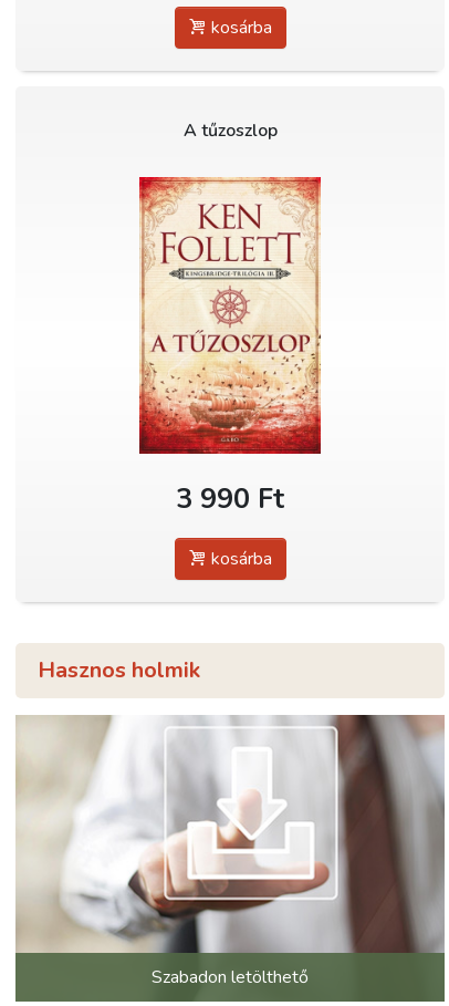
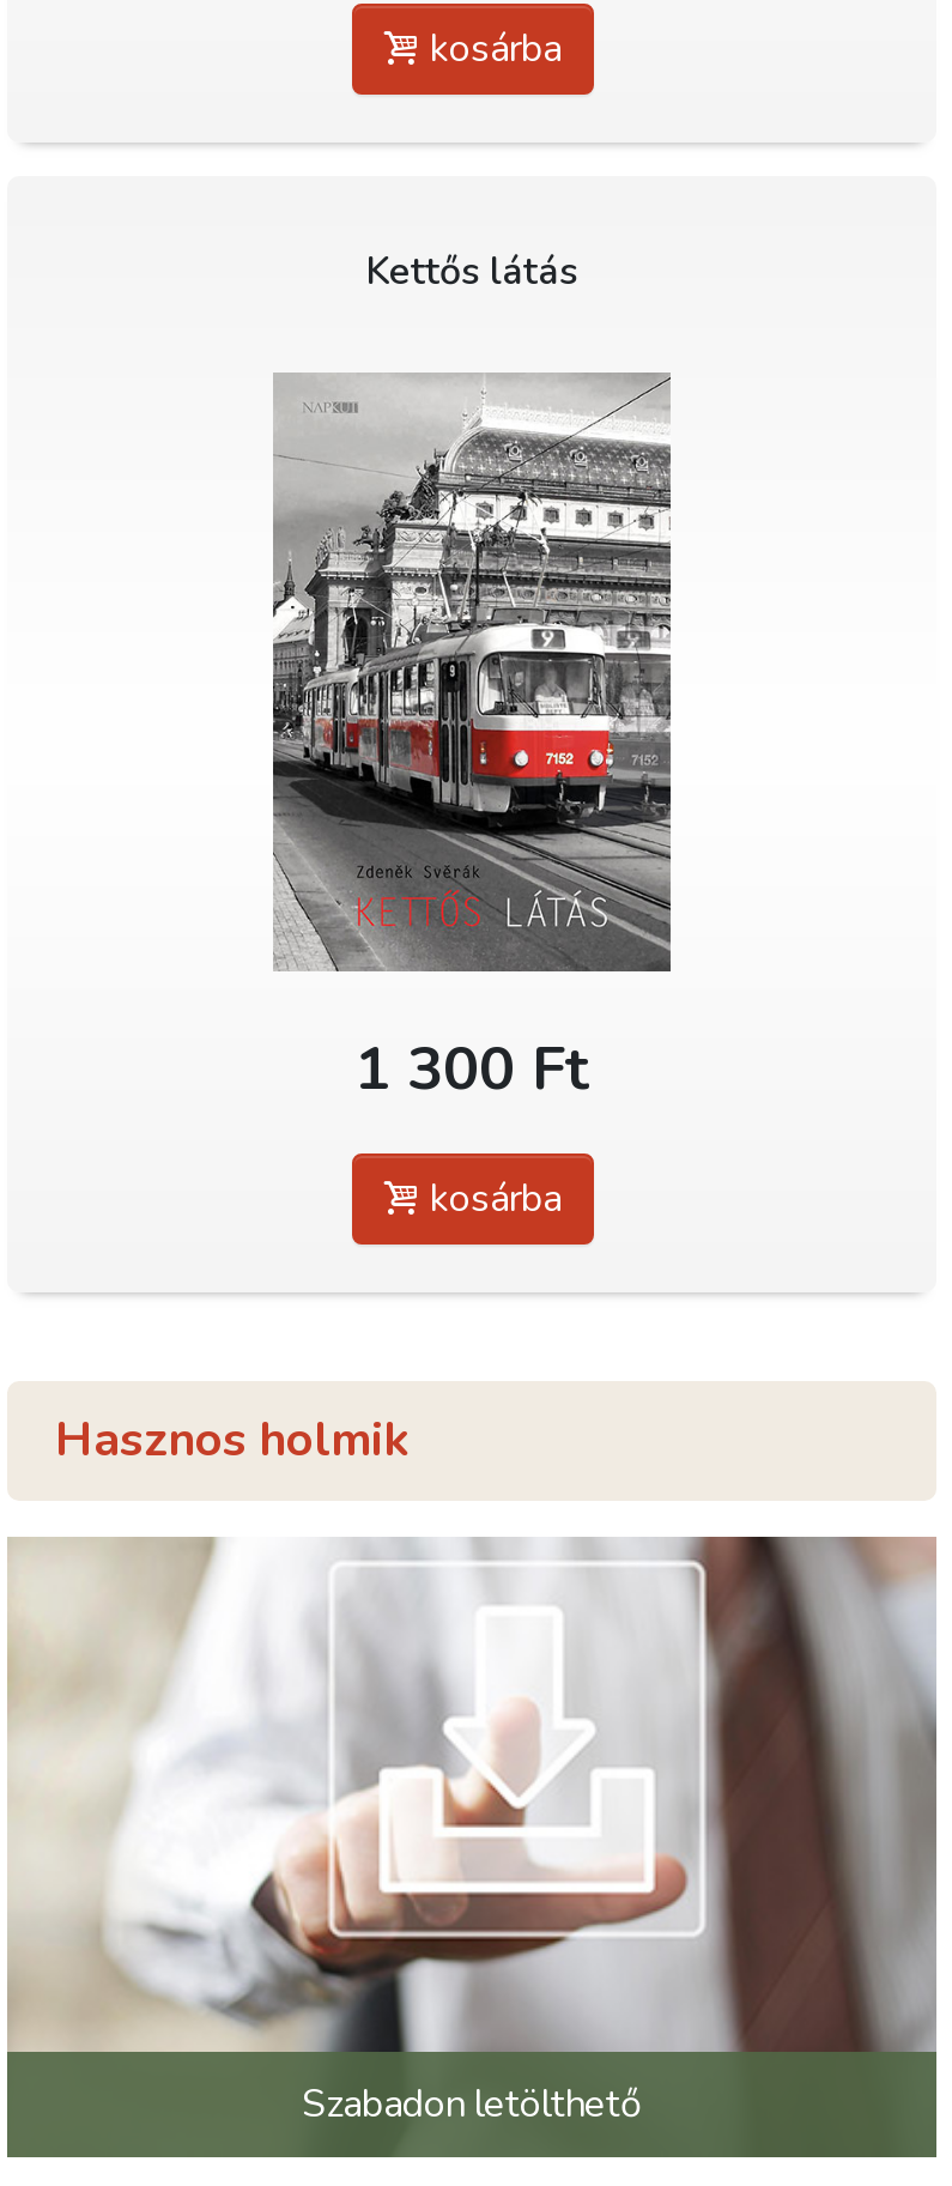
[183,119,277,143] A tűzoszlop -> [365,247,578,299] Kettős látás
[138,176,322,518] [image] | 3 990 Ft -> [271,373,673,1110] [image] | 1 300 Ft

